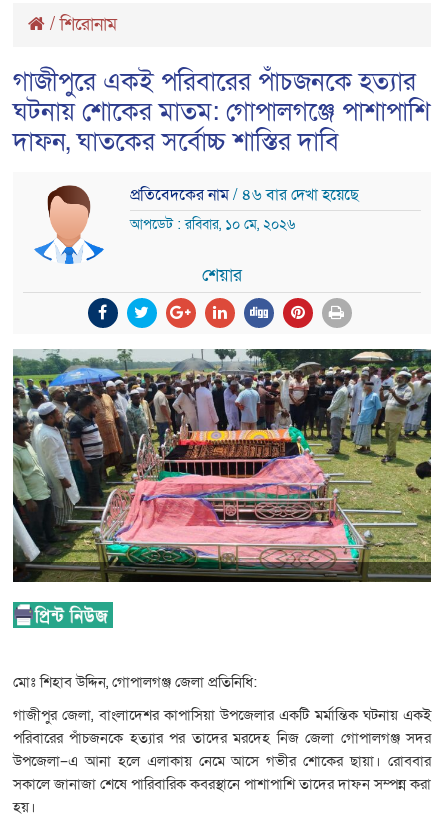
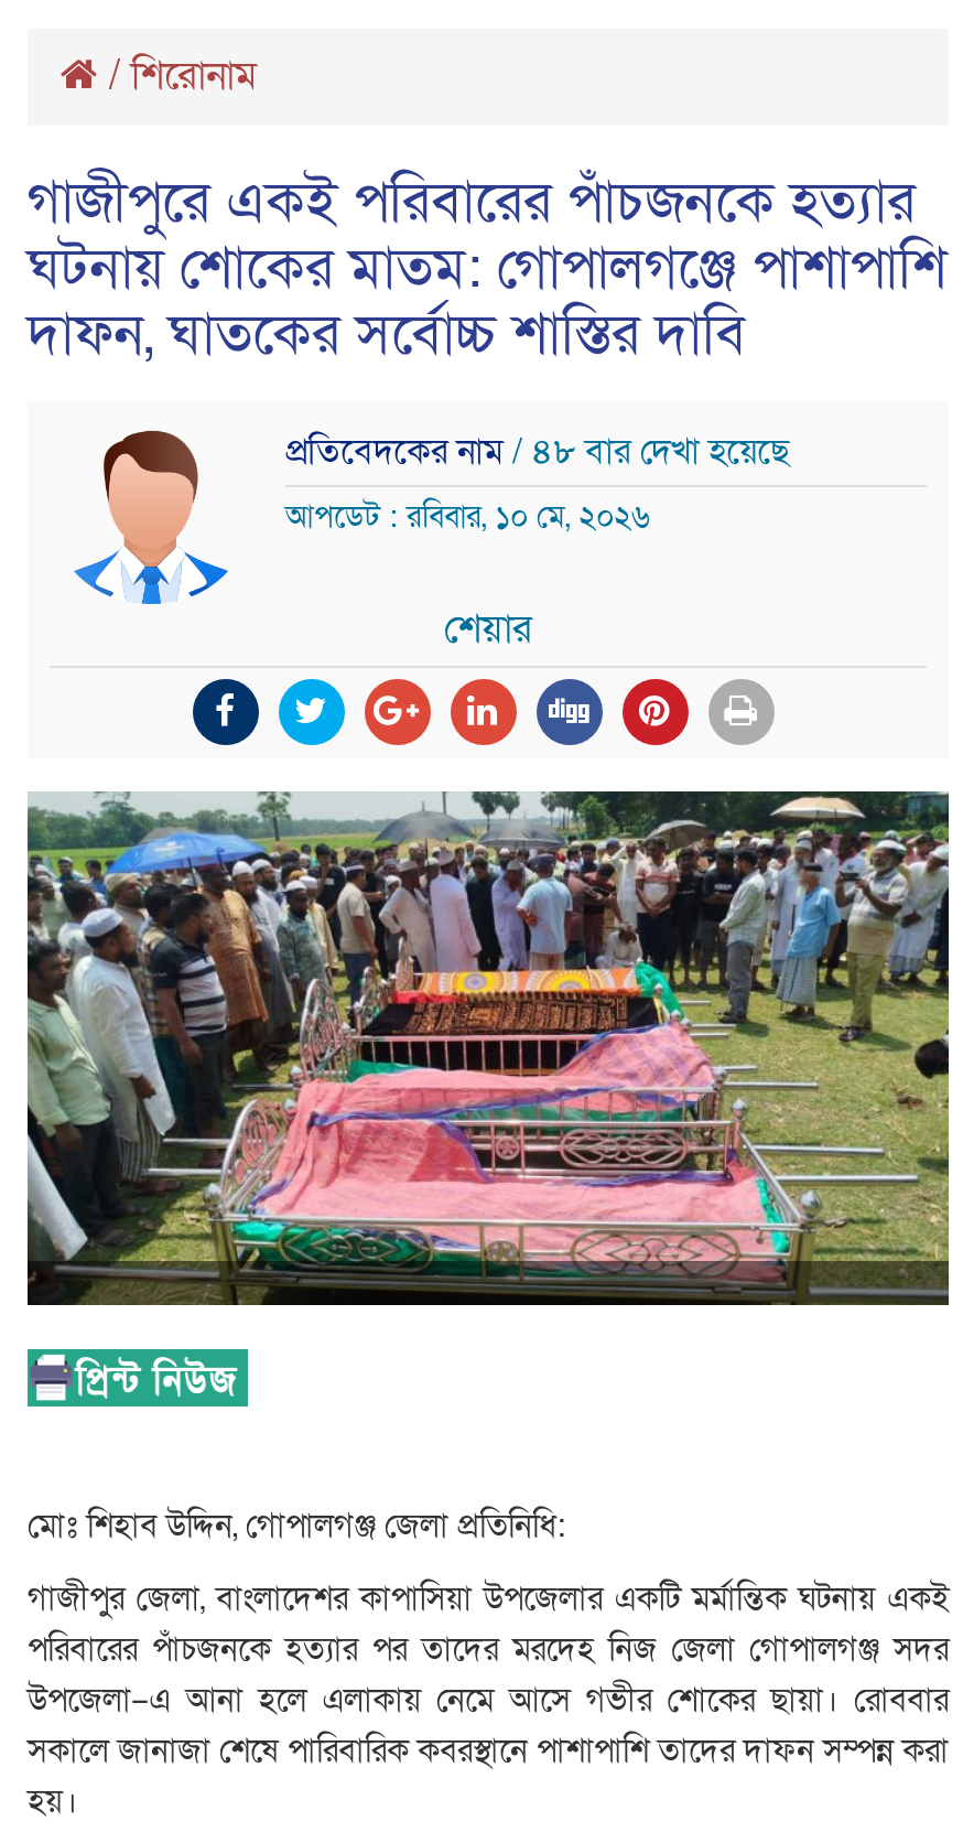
[130,184,359,206] প্রতিবেদকের নাম / ৪৬ বার দেখা হয়েছে -> [285,427,790,475] প্রতিবেদকের নাম / ৪৮ বার দেখা হয়েছে

